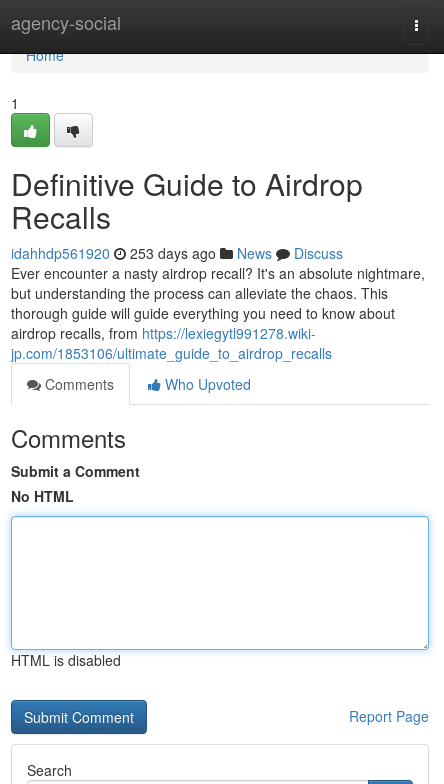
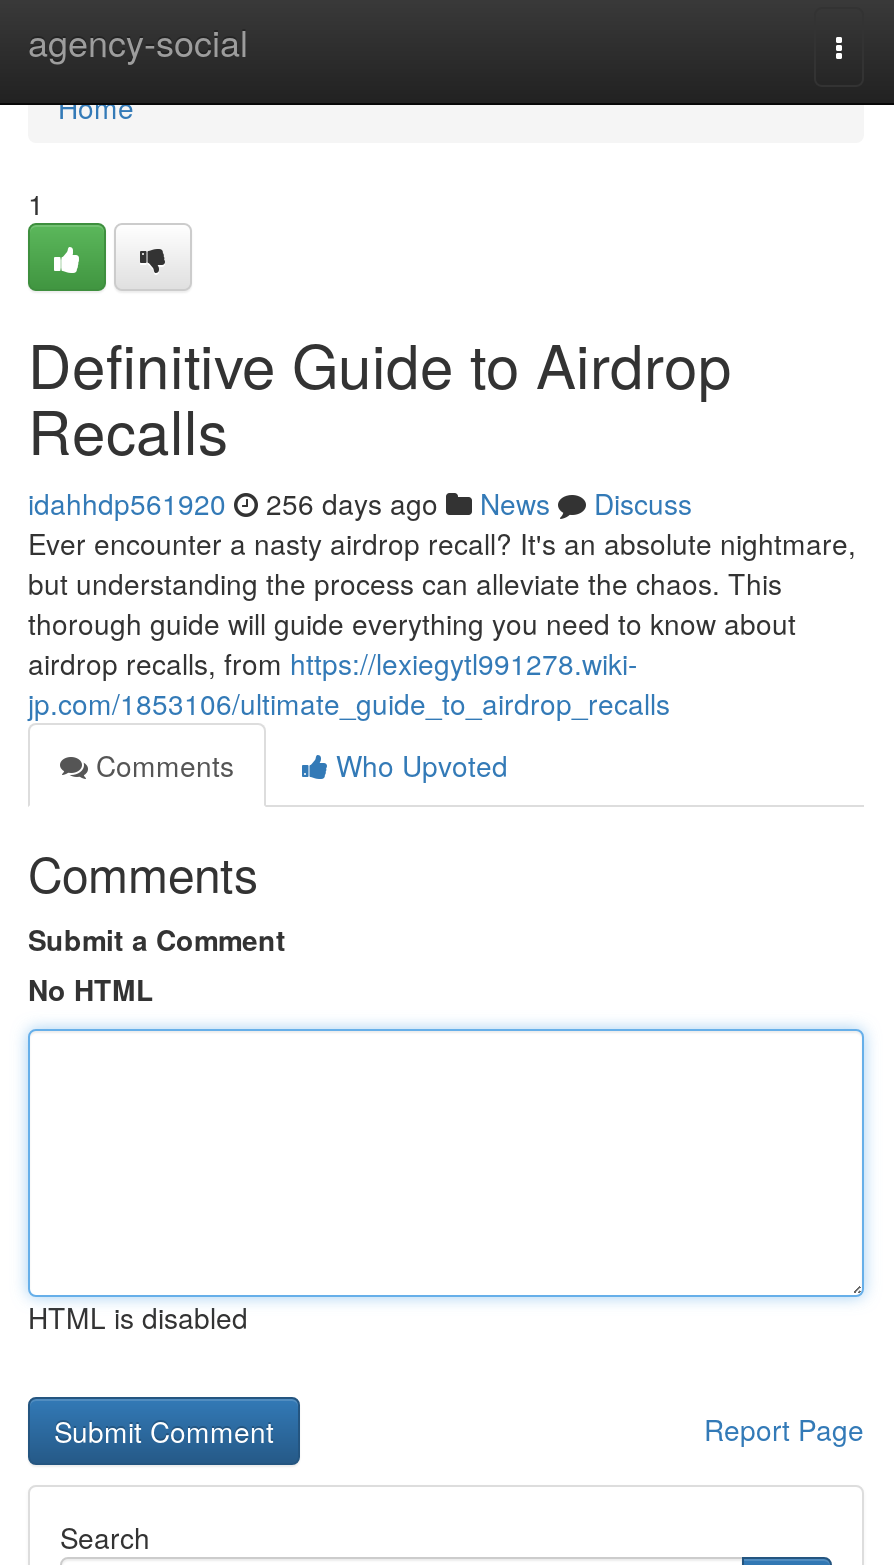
[11,243,343,263] idahhdp561920 253 days ago News Discuss -> [28,483,692,523] idahhdp561920 256 days ago News Discuss

